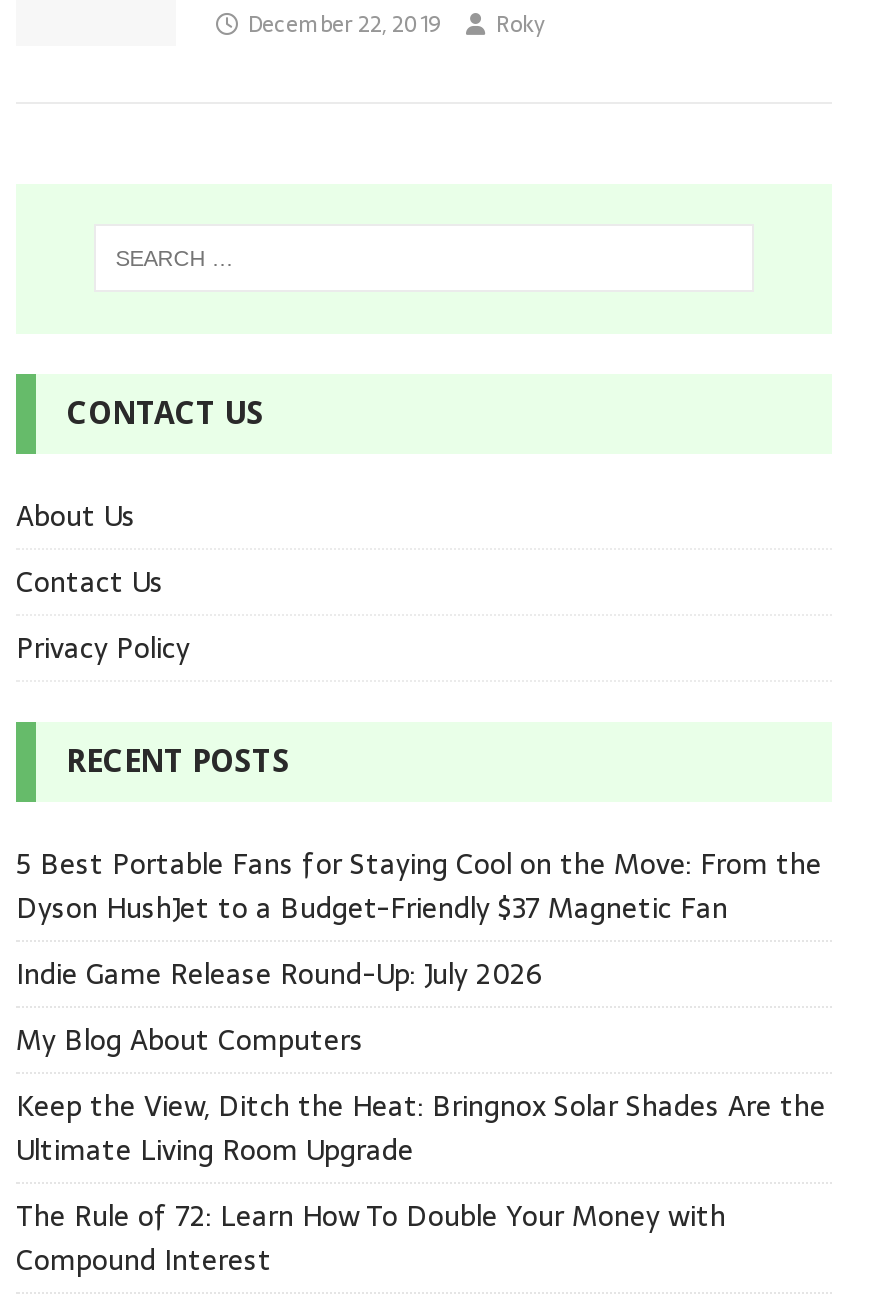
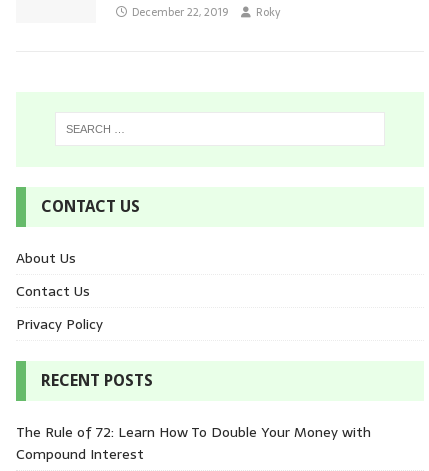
[16,842,826,1172] 5 Best Portable Fans for Staying Cool on the Move: From the | Dyson HushJet to a Budget-Friendly $37 Magnetic Fan | Indie Game Release Round-Up: July 2026 | My Blog About Computers | Keep the View, Ditch the Heat: Bringnox Solar Shades Are the | Ultimate Living Room Upgrade -> none

